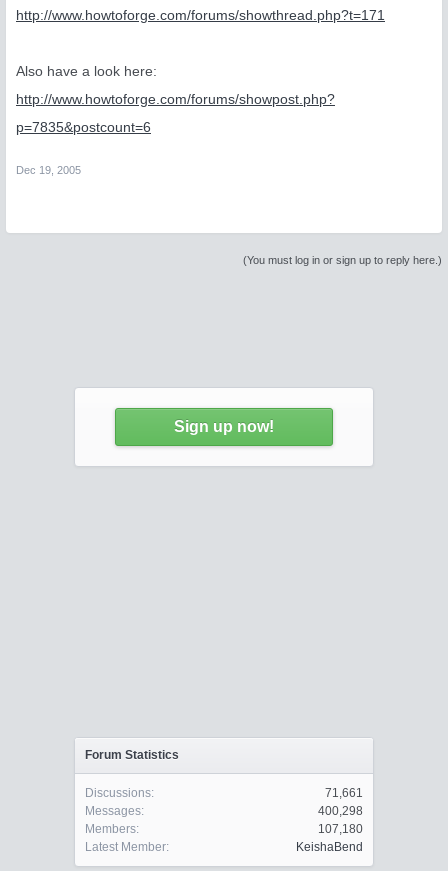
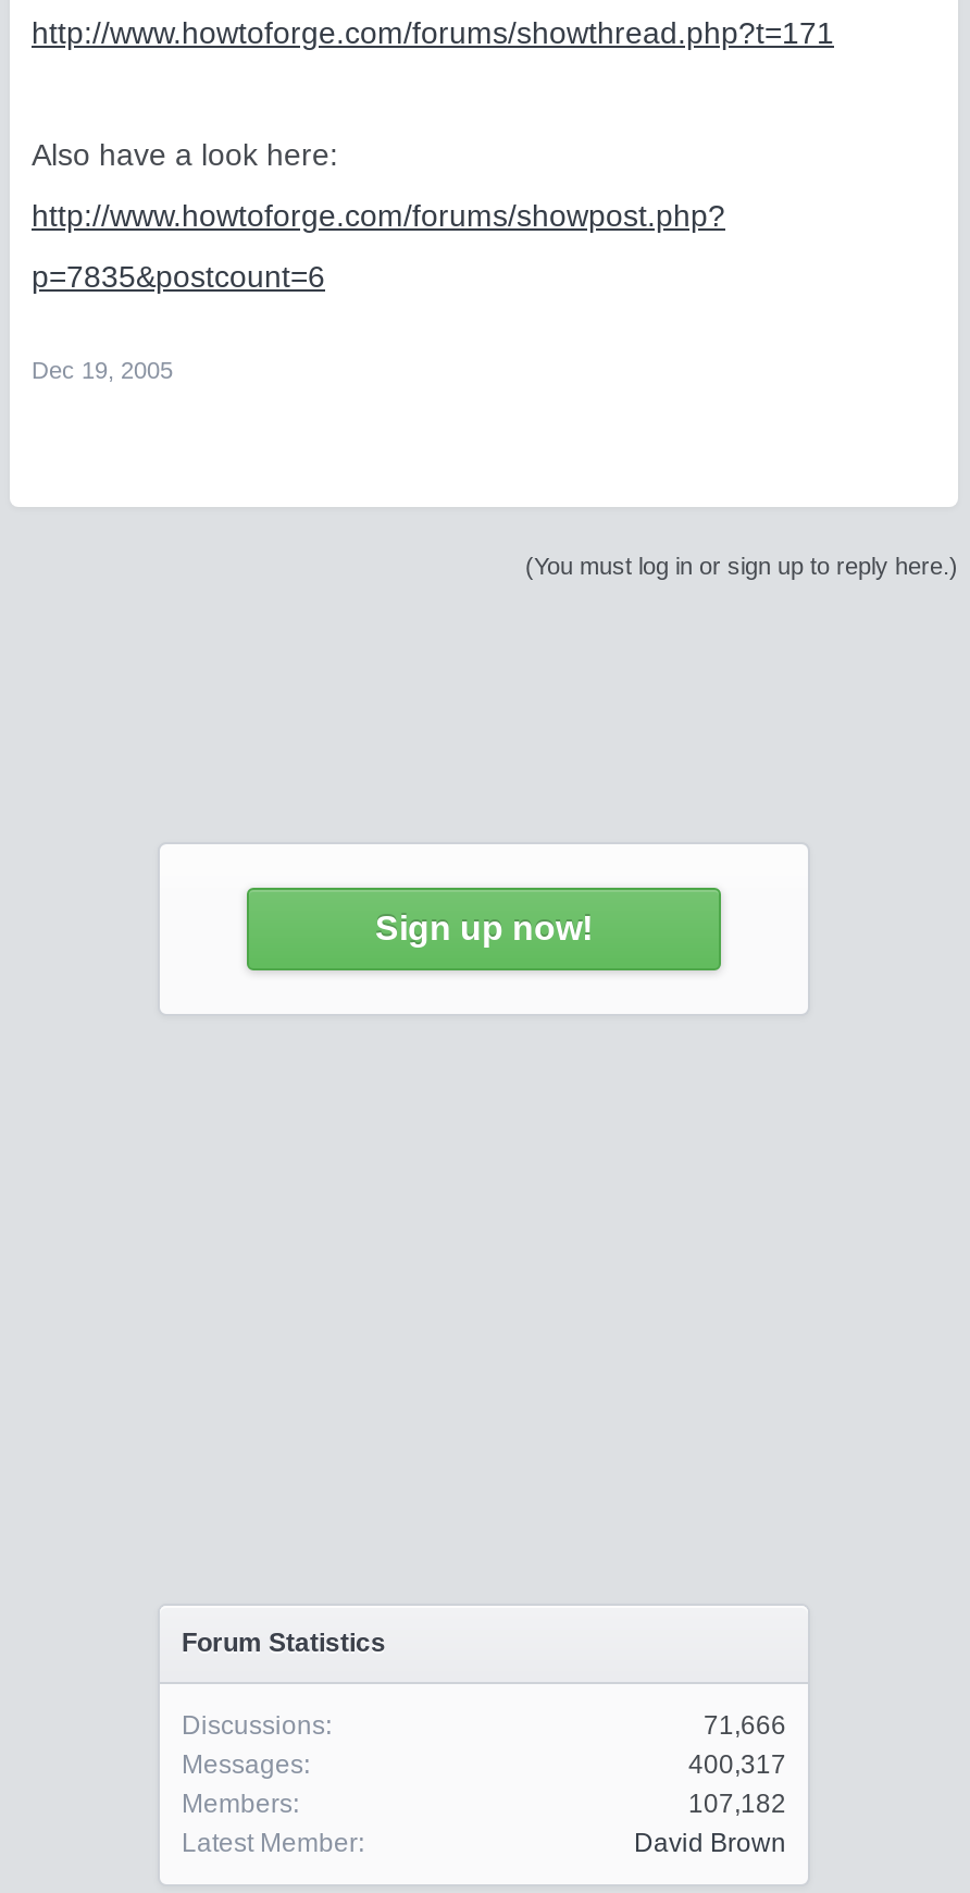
[325,786,363,800] 71,661 -> [704,1710,786,1741] 71,666
[318,804,363,818] 400,298 -> [688,1749,786,1780] 400,317
[318,822,363,836] 107,180 -> [688,1789,786,1819] 107,182
[296,840,363,854] KeishaBend -> [634,1828,786,1858] David Brown

